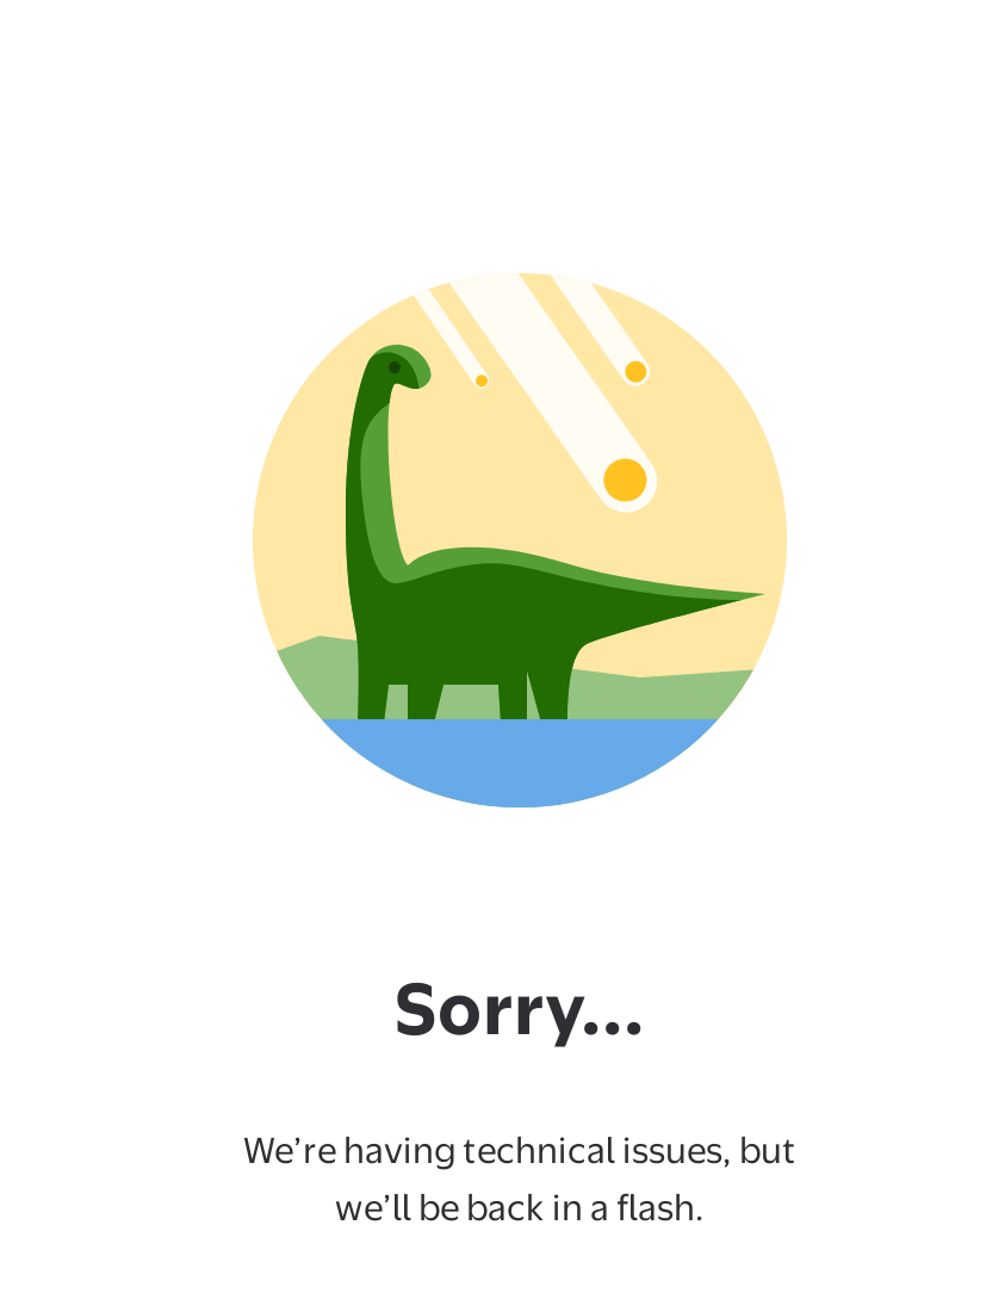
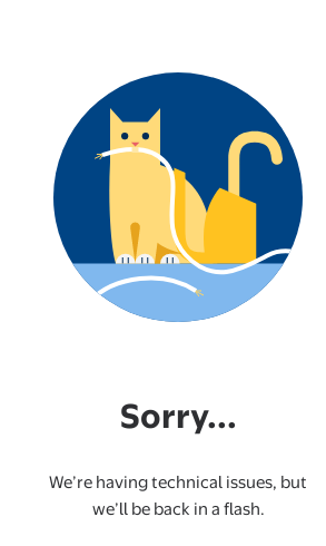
[253,273,787,753] [image] -> [52,71,304,298] [image]

